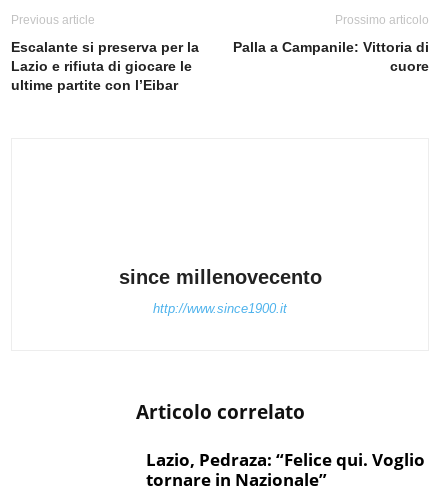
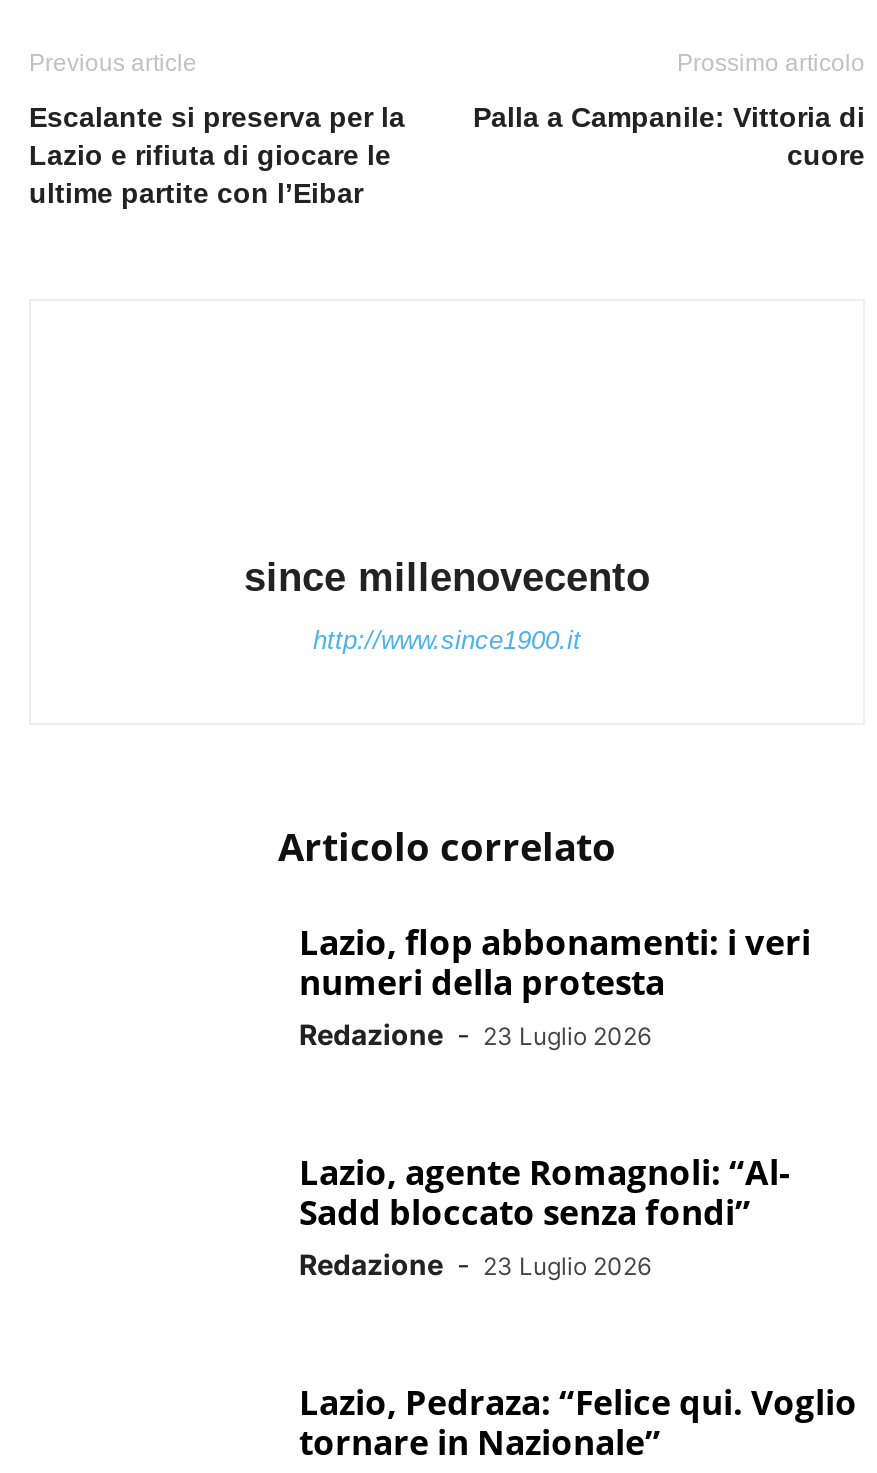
none -> [299,919,811,1281] Lazio, flop abbonamenti: i veri | numeri della protesta | Redazione - 23 Luglio 2026 | Lazio, agente Romagnoli: “Al- | Sadd bloccato senza fondi” | Redazione - 23 Luglio 2026

